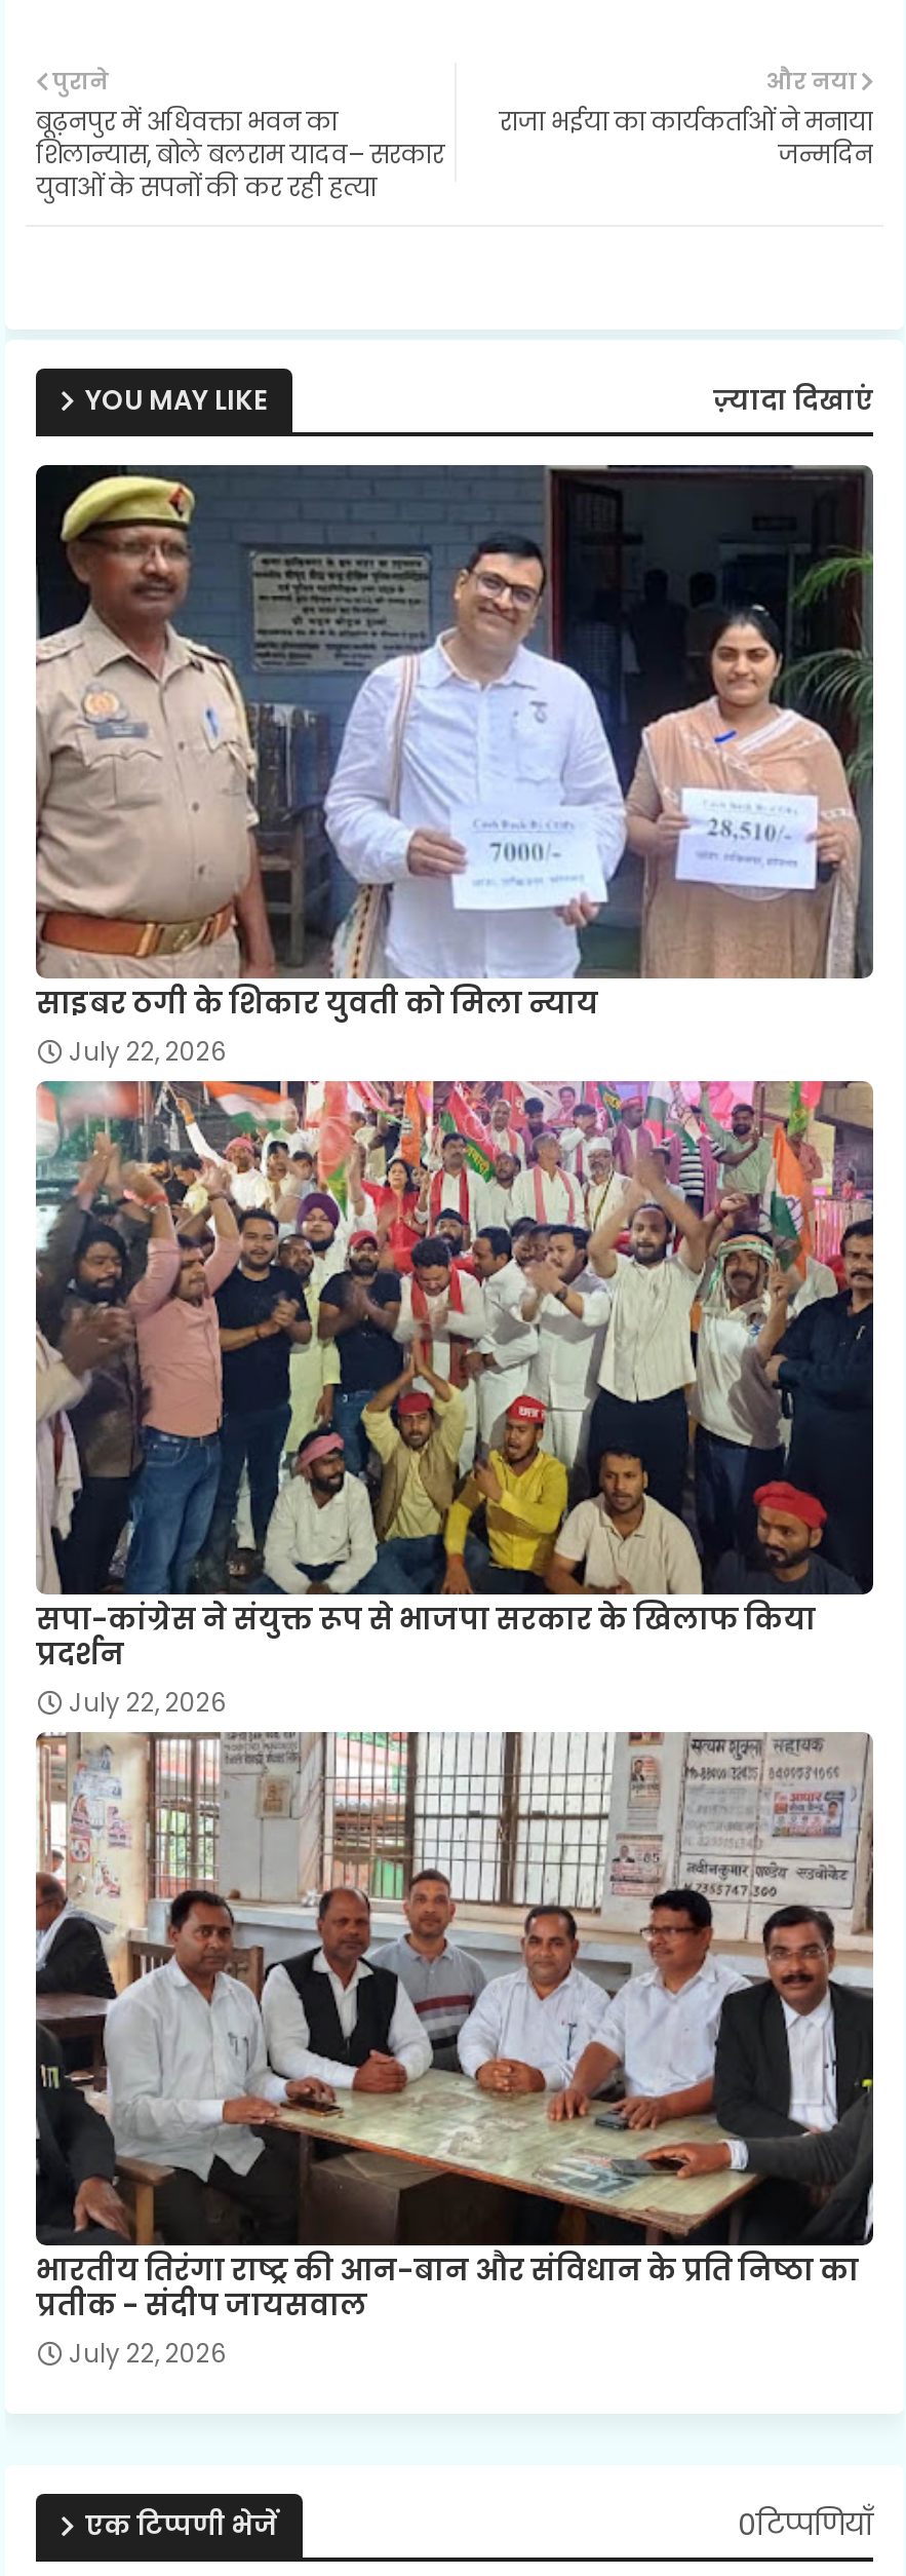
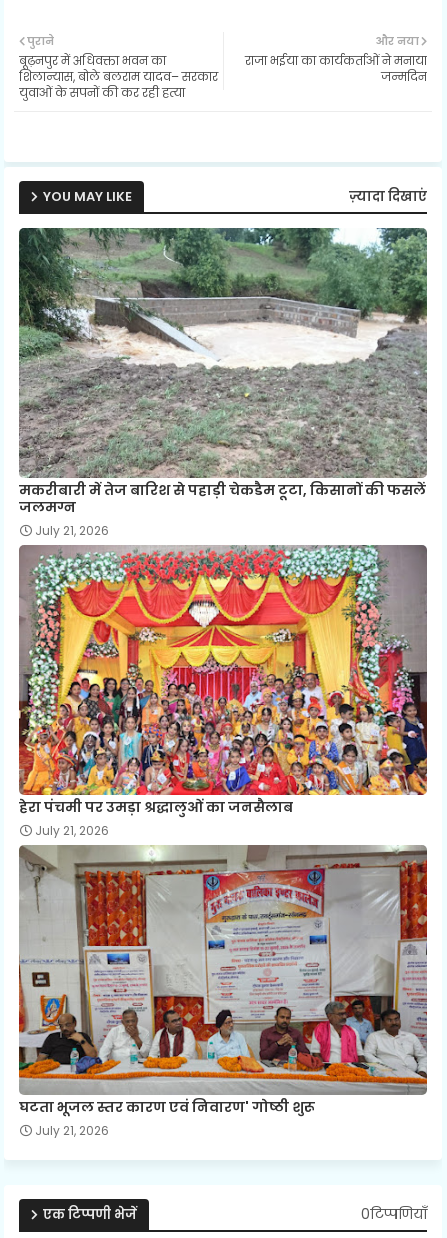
[36,465,873,1069] [image] | साइबर ठगी के शिकार युवती को मिला न्याय | July 22, 2026 -> [18,227,427,539] [image] | मकरीबारी में तेज बारिश से पहाड़ी चेकडैम टूटा, किसानों की फसलें | जलमग्न | July 21, 2026
[36,1079,875,1720] [image] | सपा-कांग्रेस ने संयुक्त रूप से भाजपा सरकार के खिलाफ किया | प्रदर्शन | July 22, 2026 -> [19,528,428,839] [image] | हेरा पंचमी पर उमड़ा श्रद्धालुओं का जनसैलाब | July 21, 2026
[34,1730,873,2370] [image] | भारतीय तिरंगा राष्ट्र की आन-बान और संविधान के प्रति निष्ठा का | प्रतीक - संदीप जायसवाल | July 22, 2026 -> [18,845,427,1139] [image] | घटता भूजल स्तर कारण एवं निवारण' गोष्ठी शुरू | July 21, 2026

